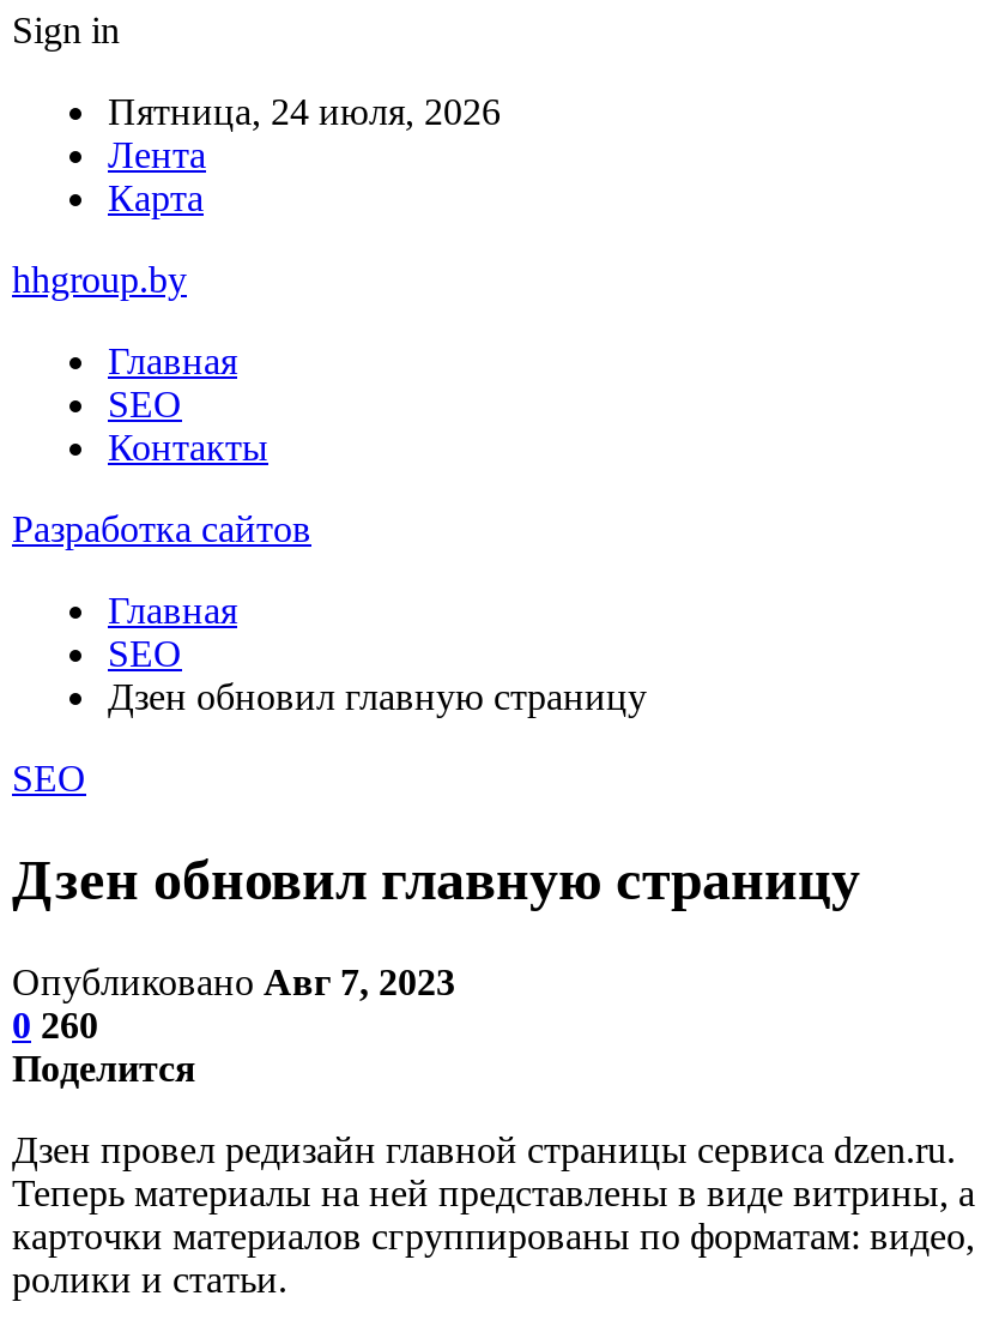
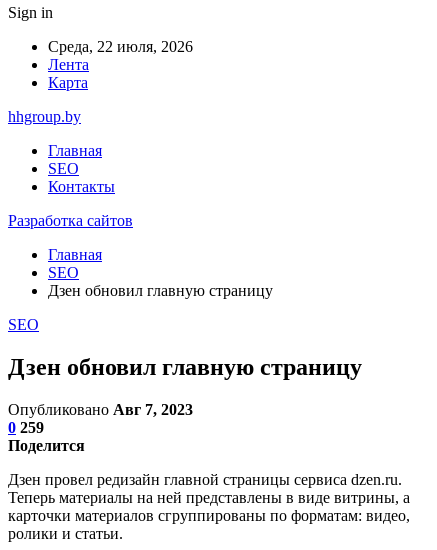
[108,91,501,132] Пятница, 24 июля, 2026 -> [48,38,193,55] Среда, 22 июля, 2026
[12,1004,98,1045] 0 260 -> [8,419,44,436] 0 259

